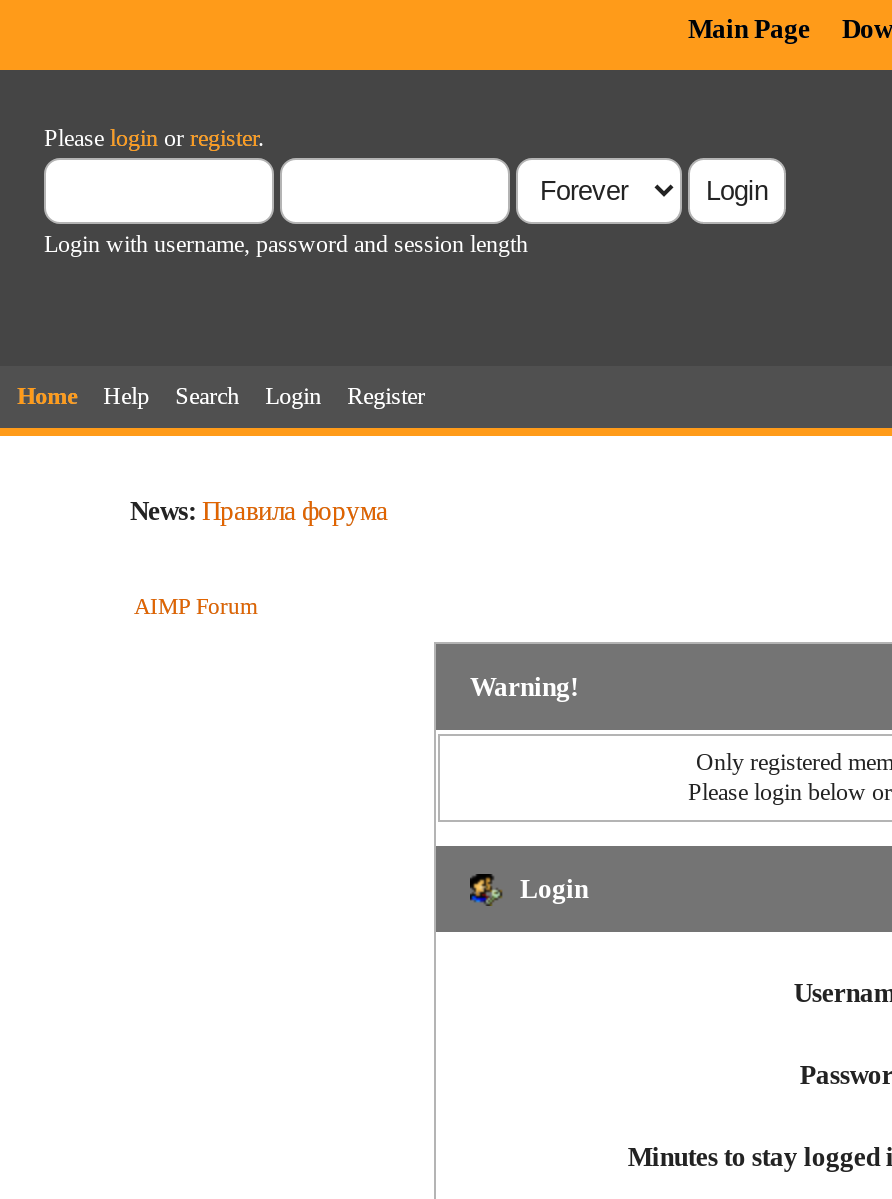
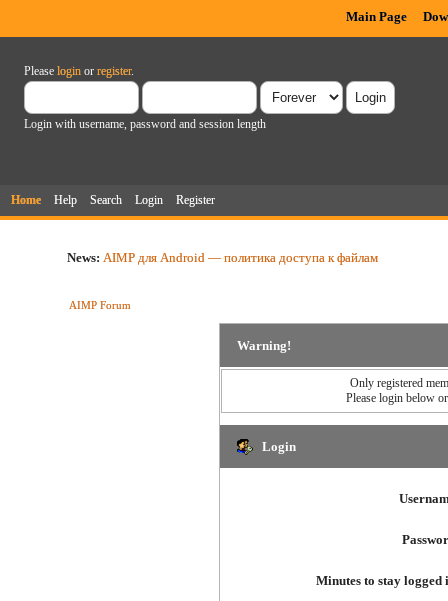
[130,496,388,526] News: Правила форума -> [67,250,378,265] News: AIMP для Android — политика доступа к файлам

